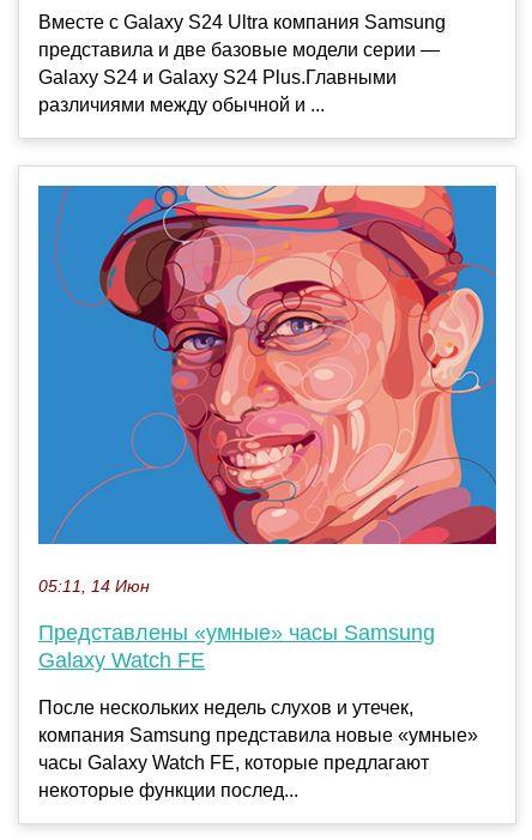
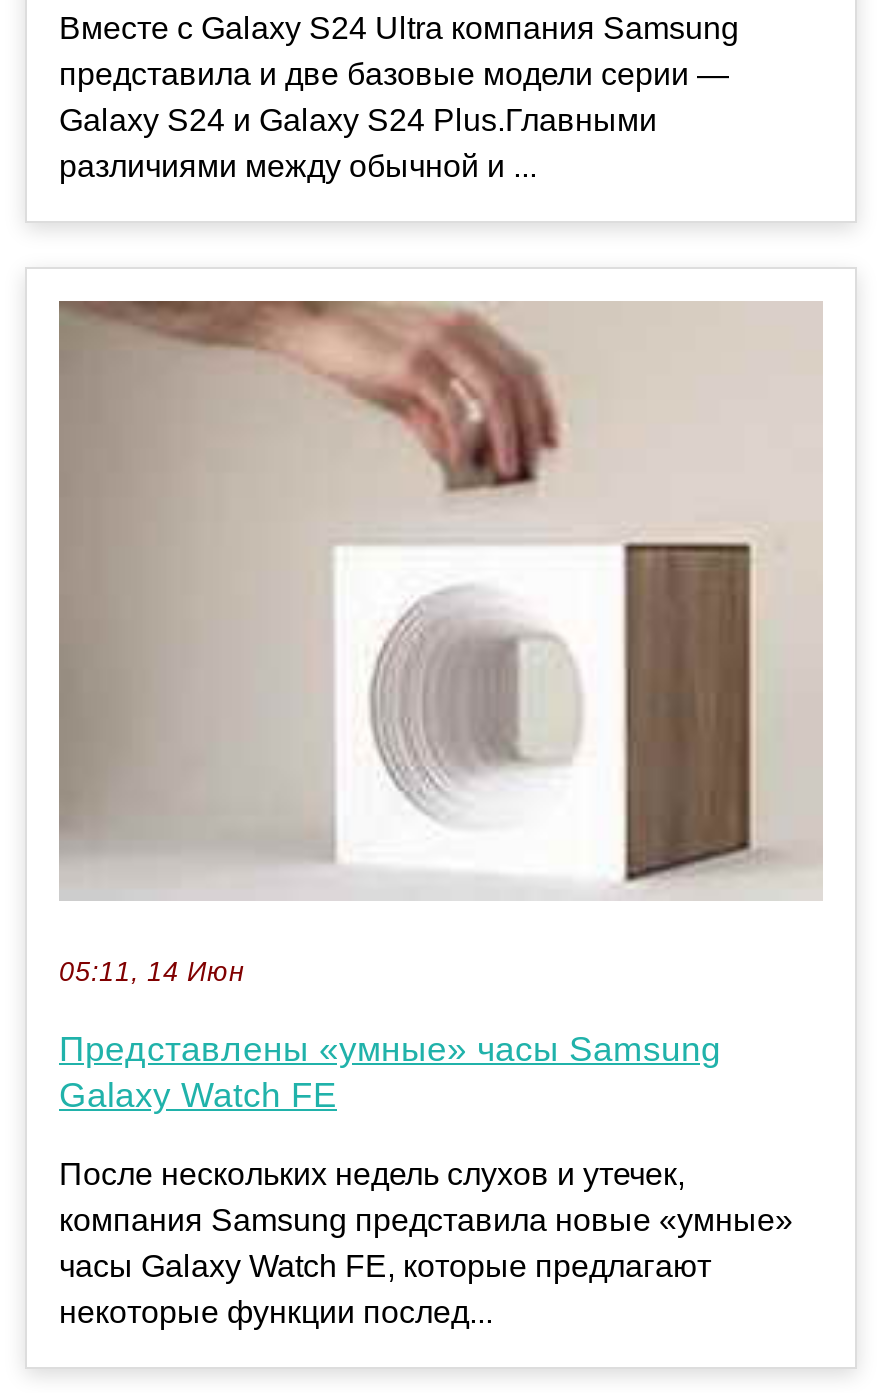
[37,185,497,545] [image] -> [57,299,823,901] [image]

